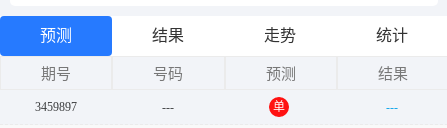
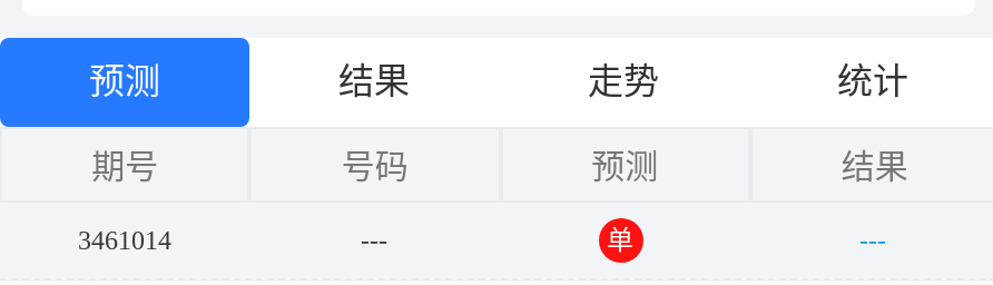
[35,100,77,114] 3459897 -> [78,225,171,256] 3461014

